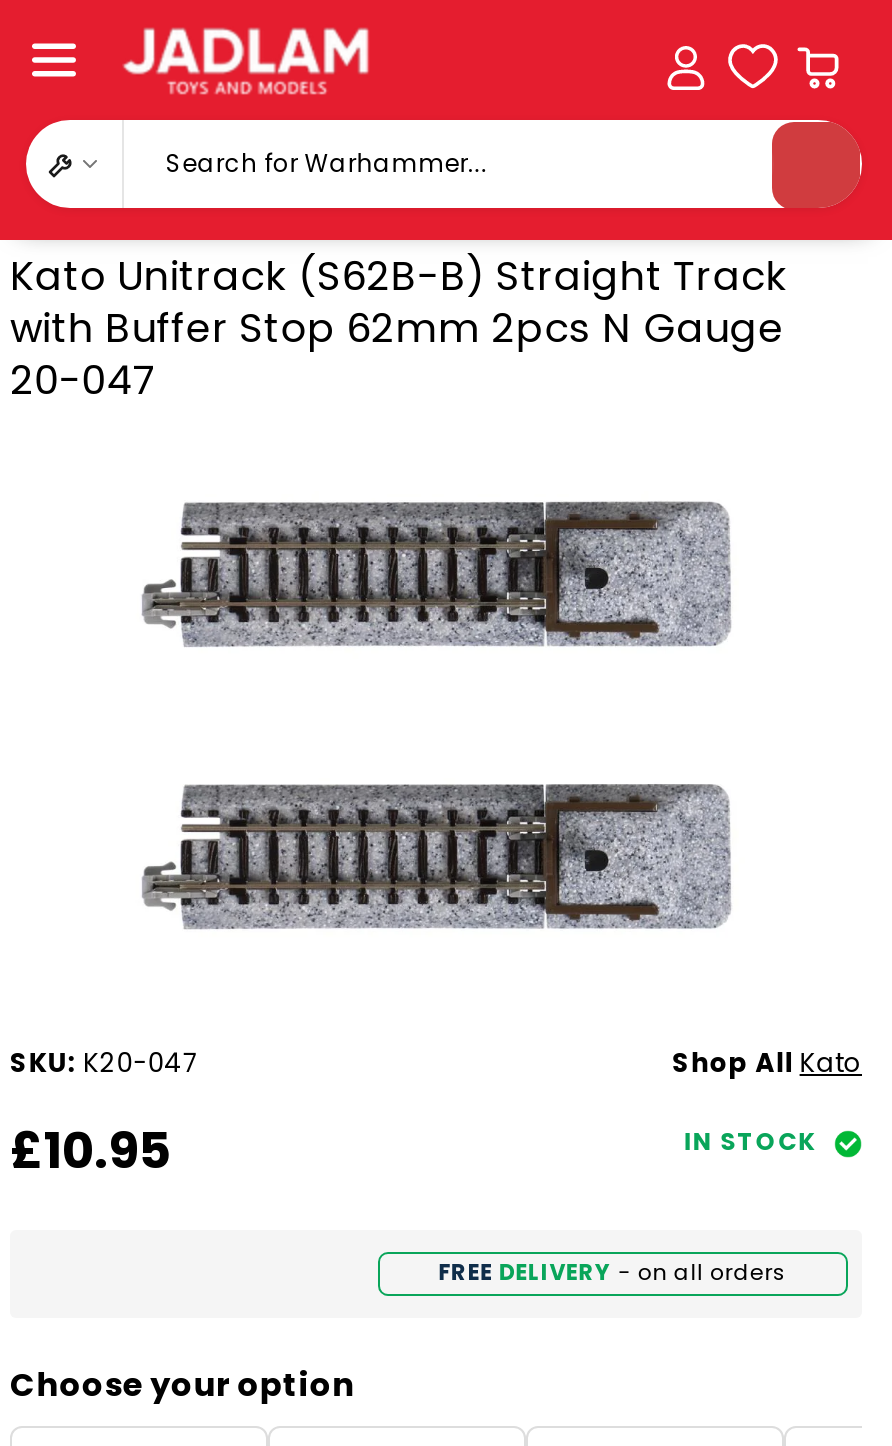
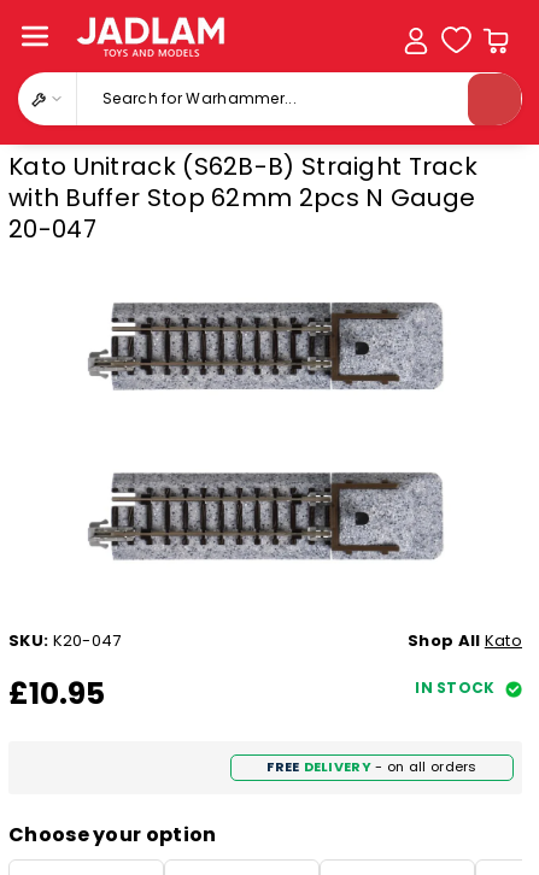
[166,146,459,180] Search for Warhamme -> [102,88,297,108] Search for Warhammer...

